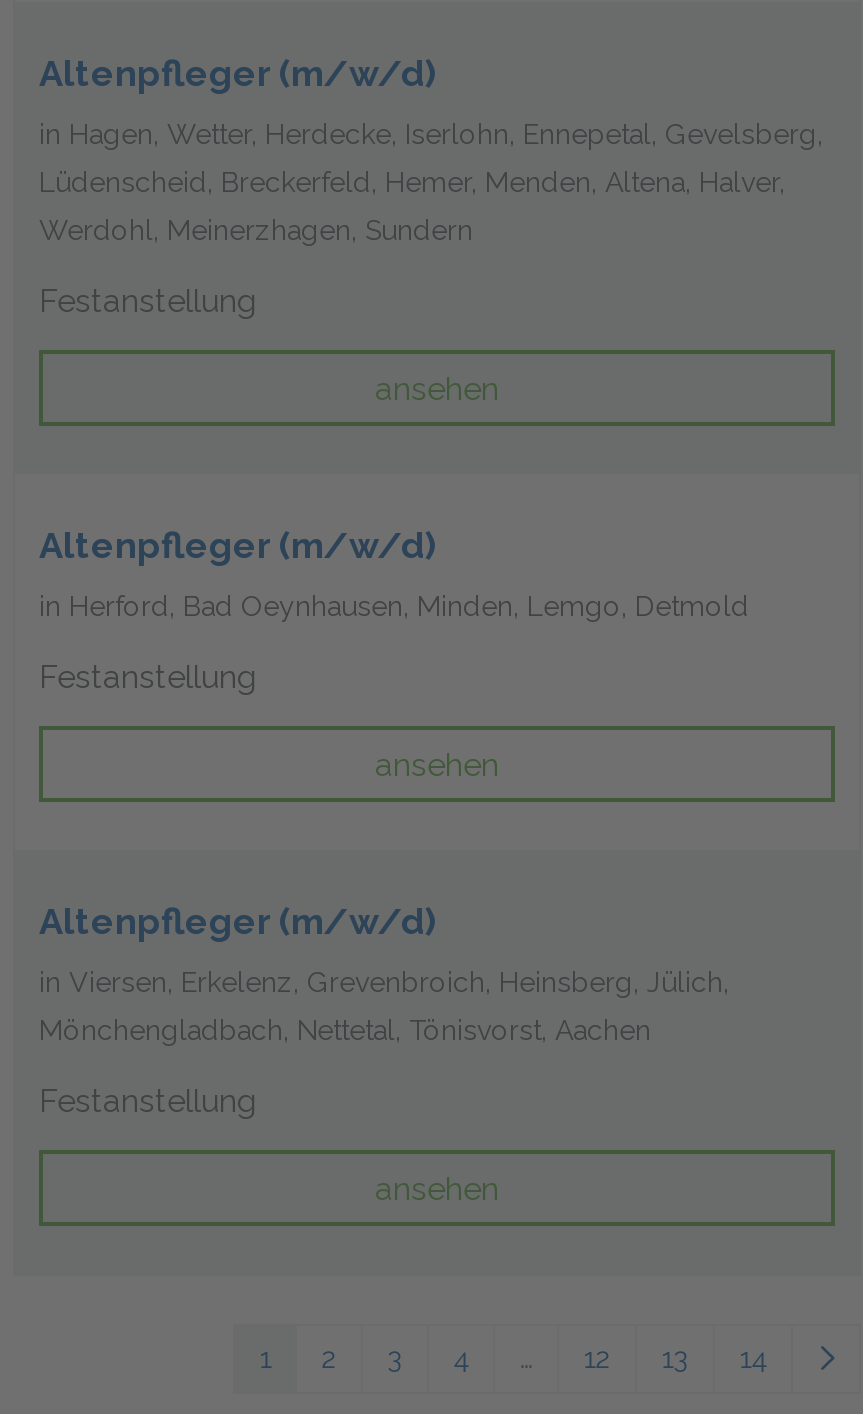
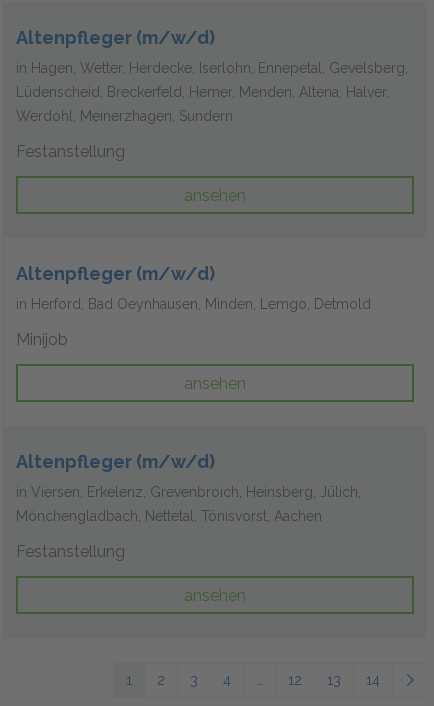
[39,658,257,696] Festanstellung -> [16,330,68,349] Minijob

